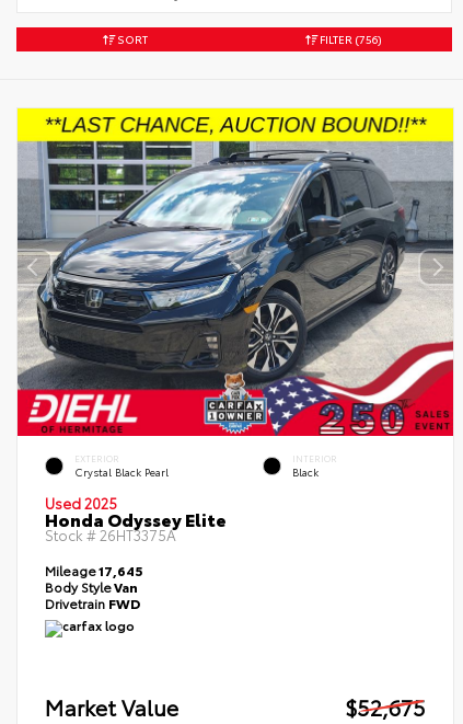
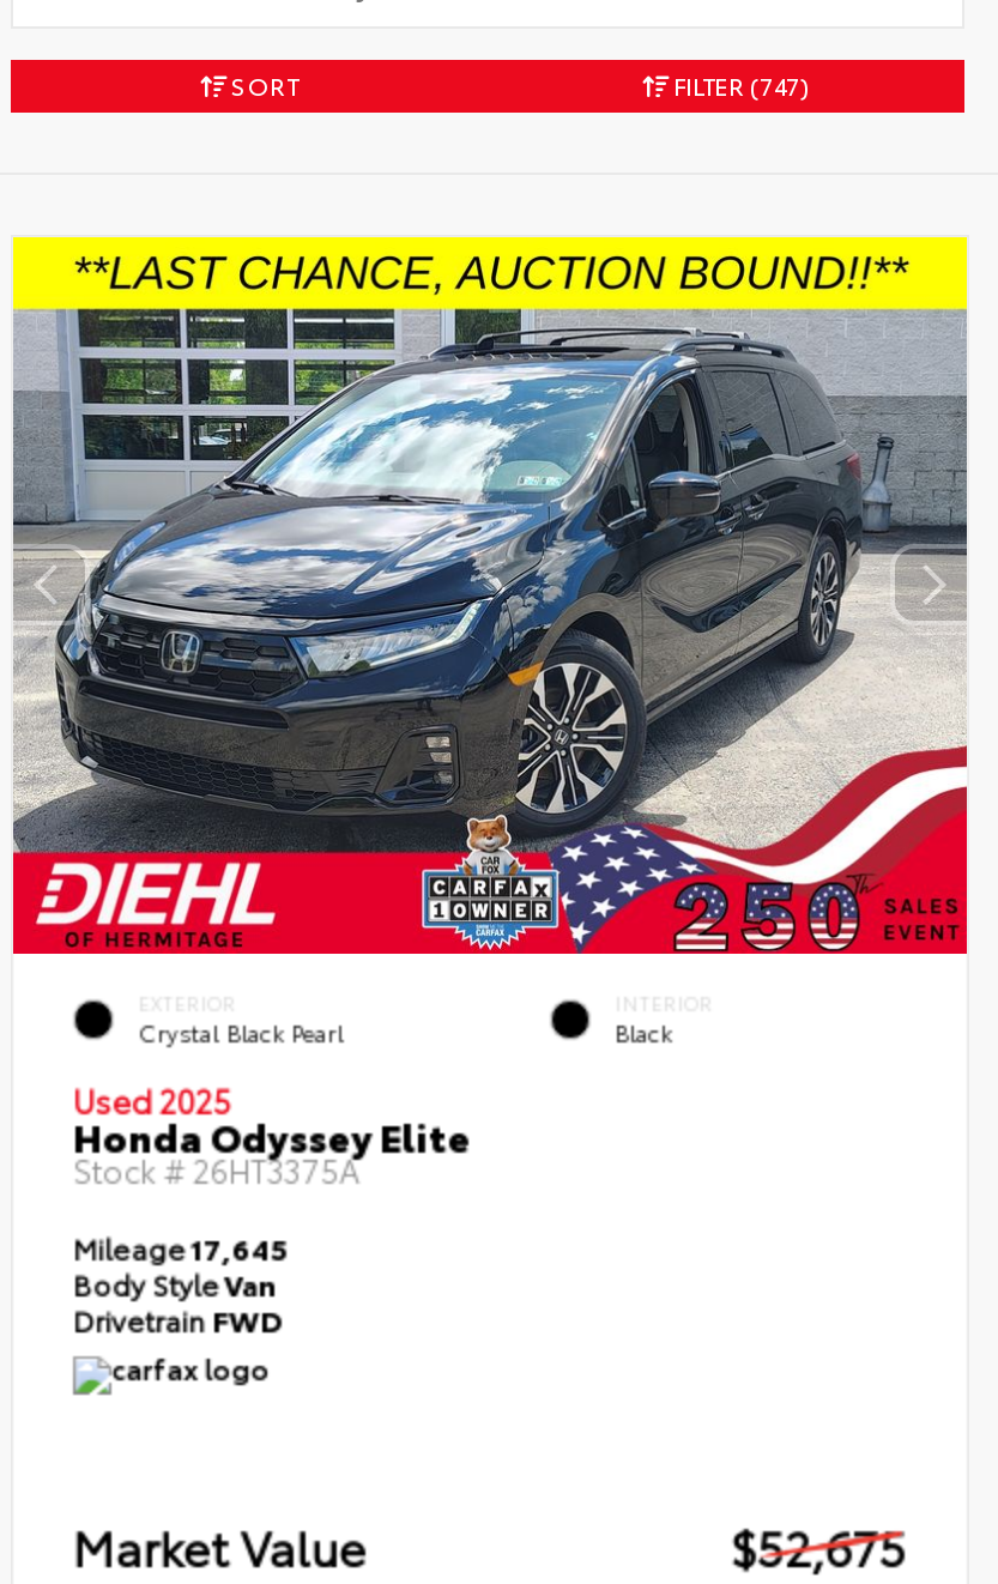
[317,30,381,47] FILTER (756) -> [669,67,810,103] FILTER (747)

